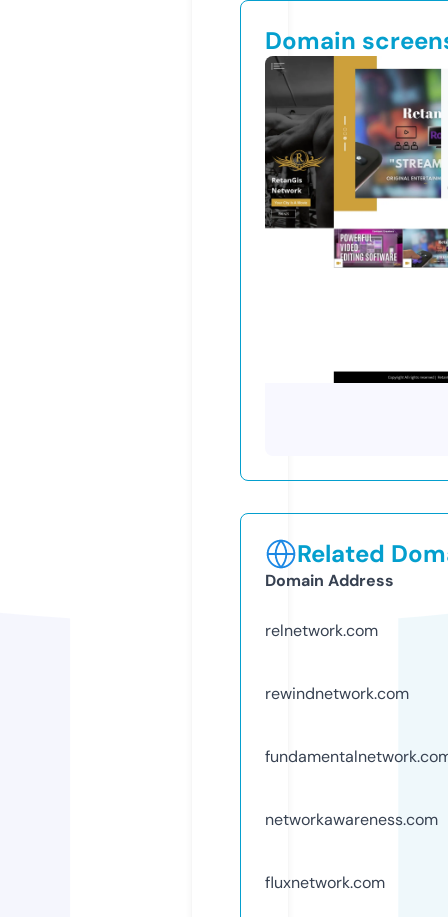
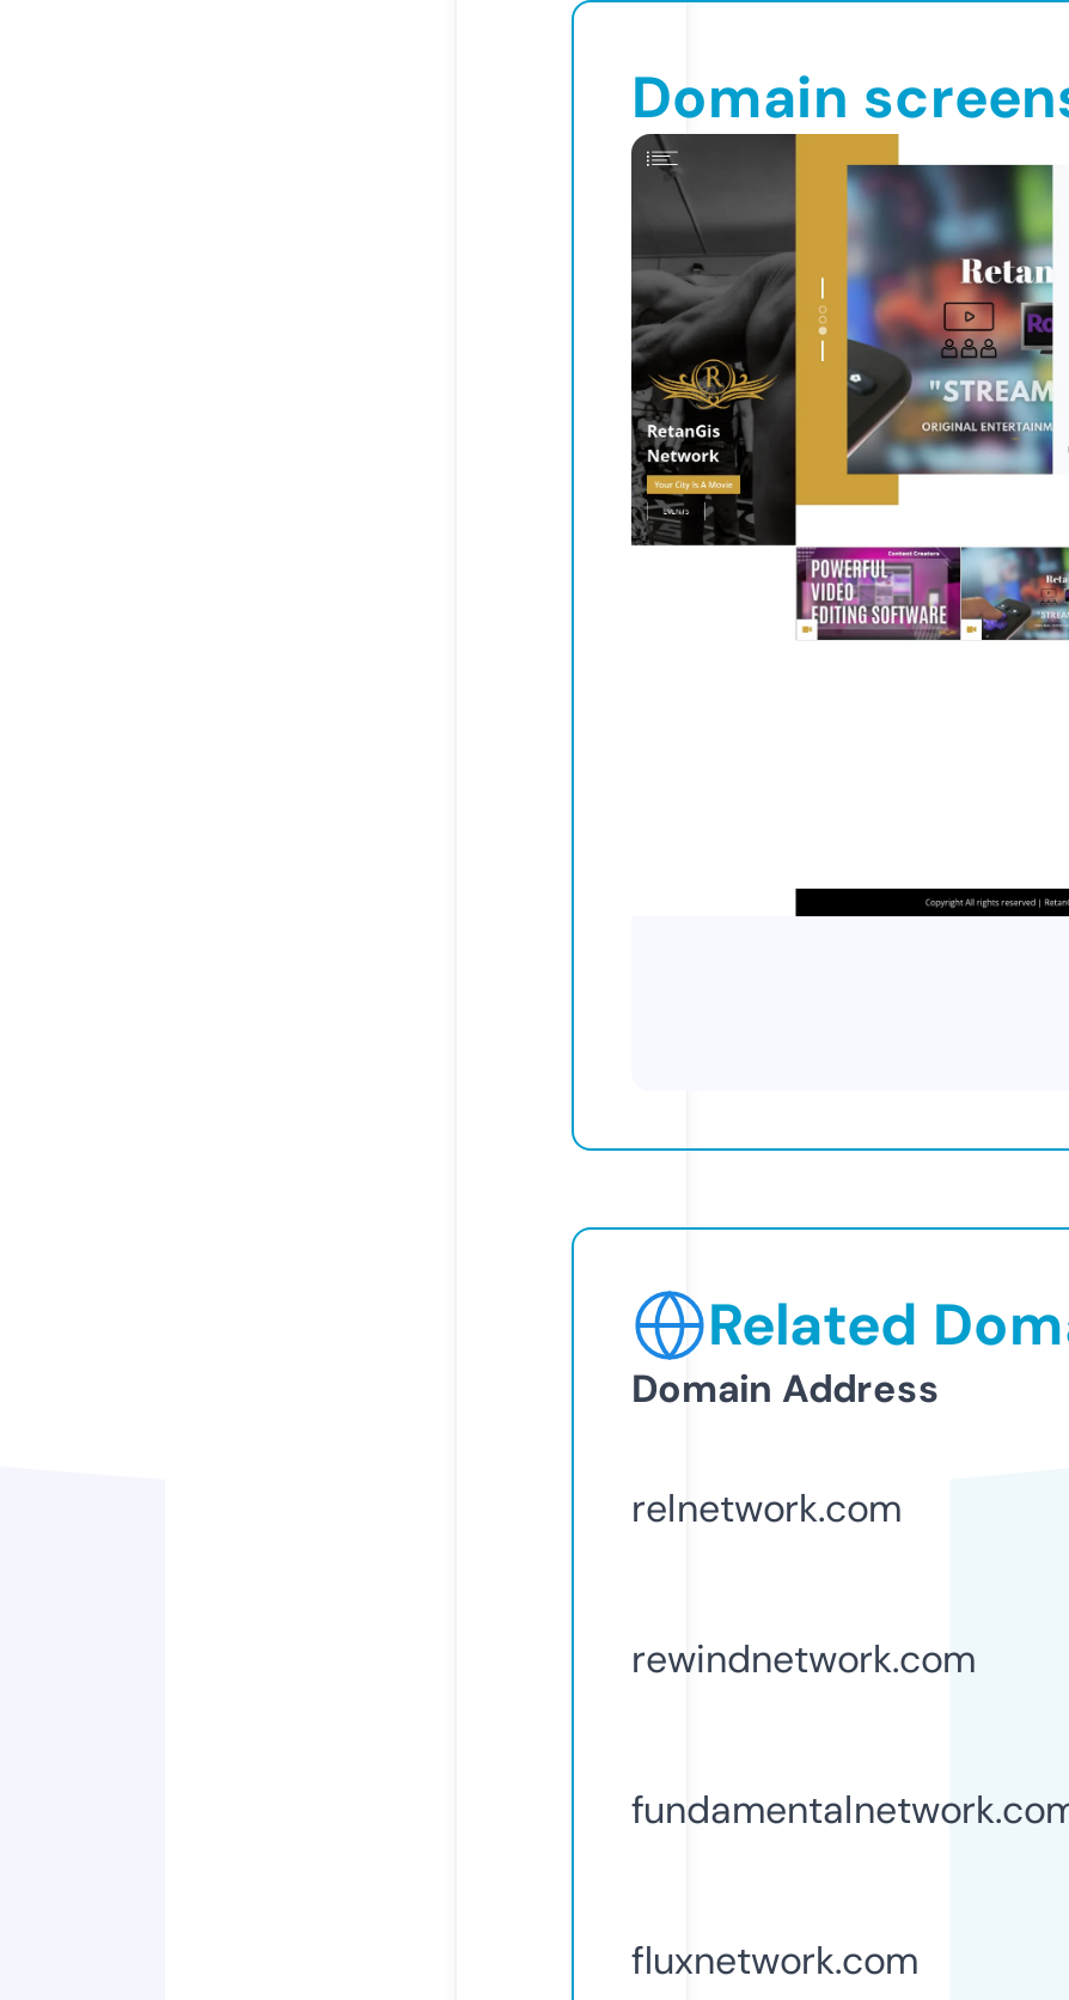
[265,809,438,830] networkawareness.com -> none

